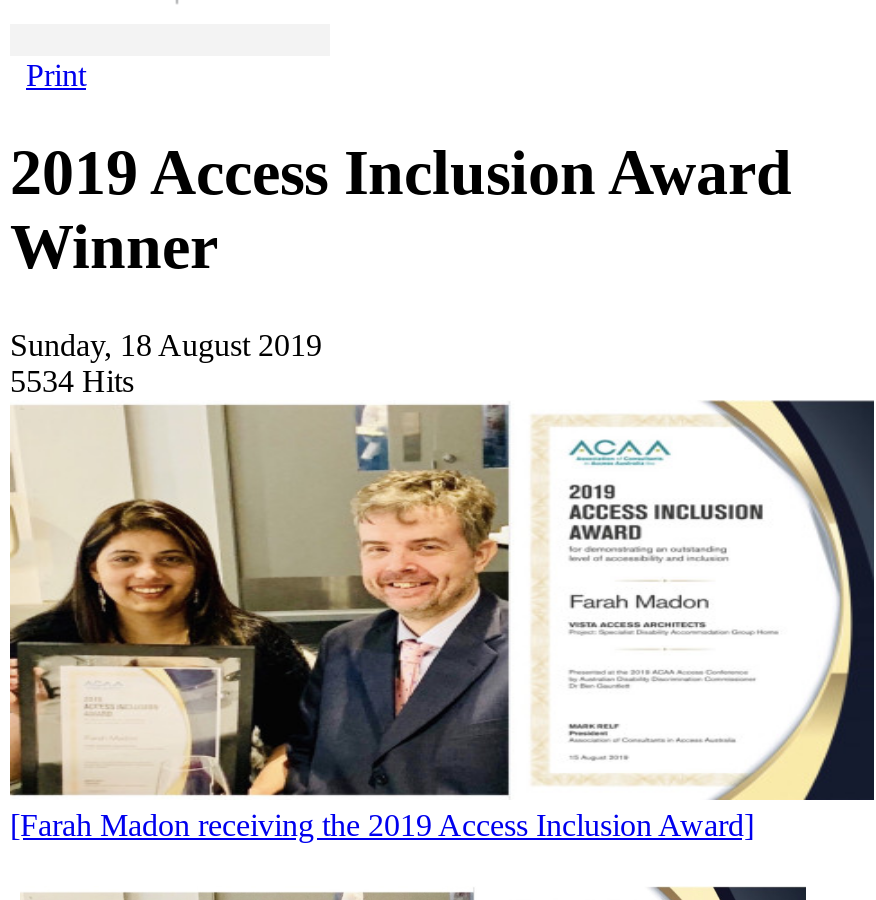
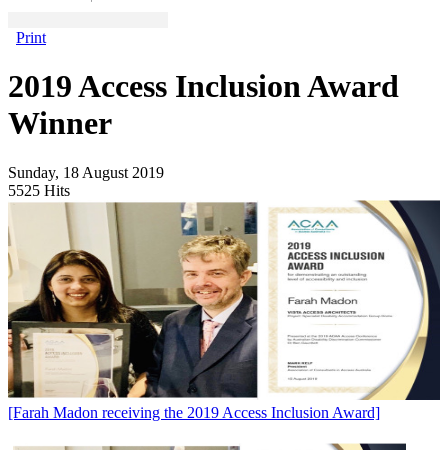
[10,364,134,398] 5534 Hits -> [8,182,70,199] 5525 Hits

